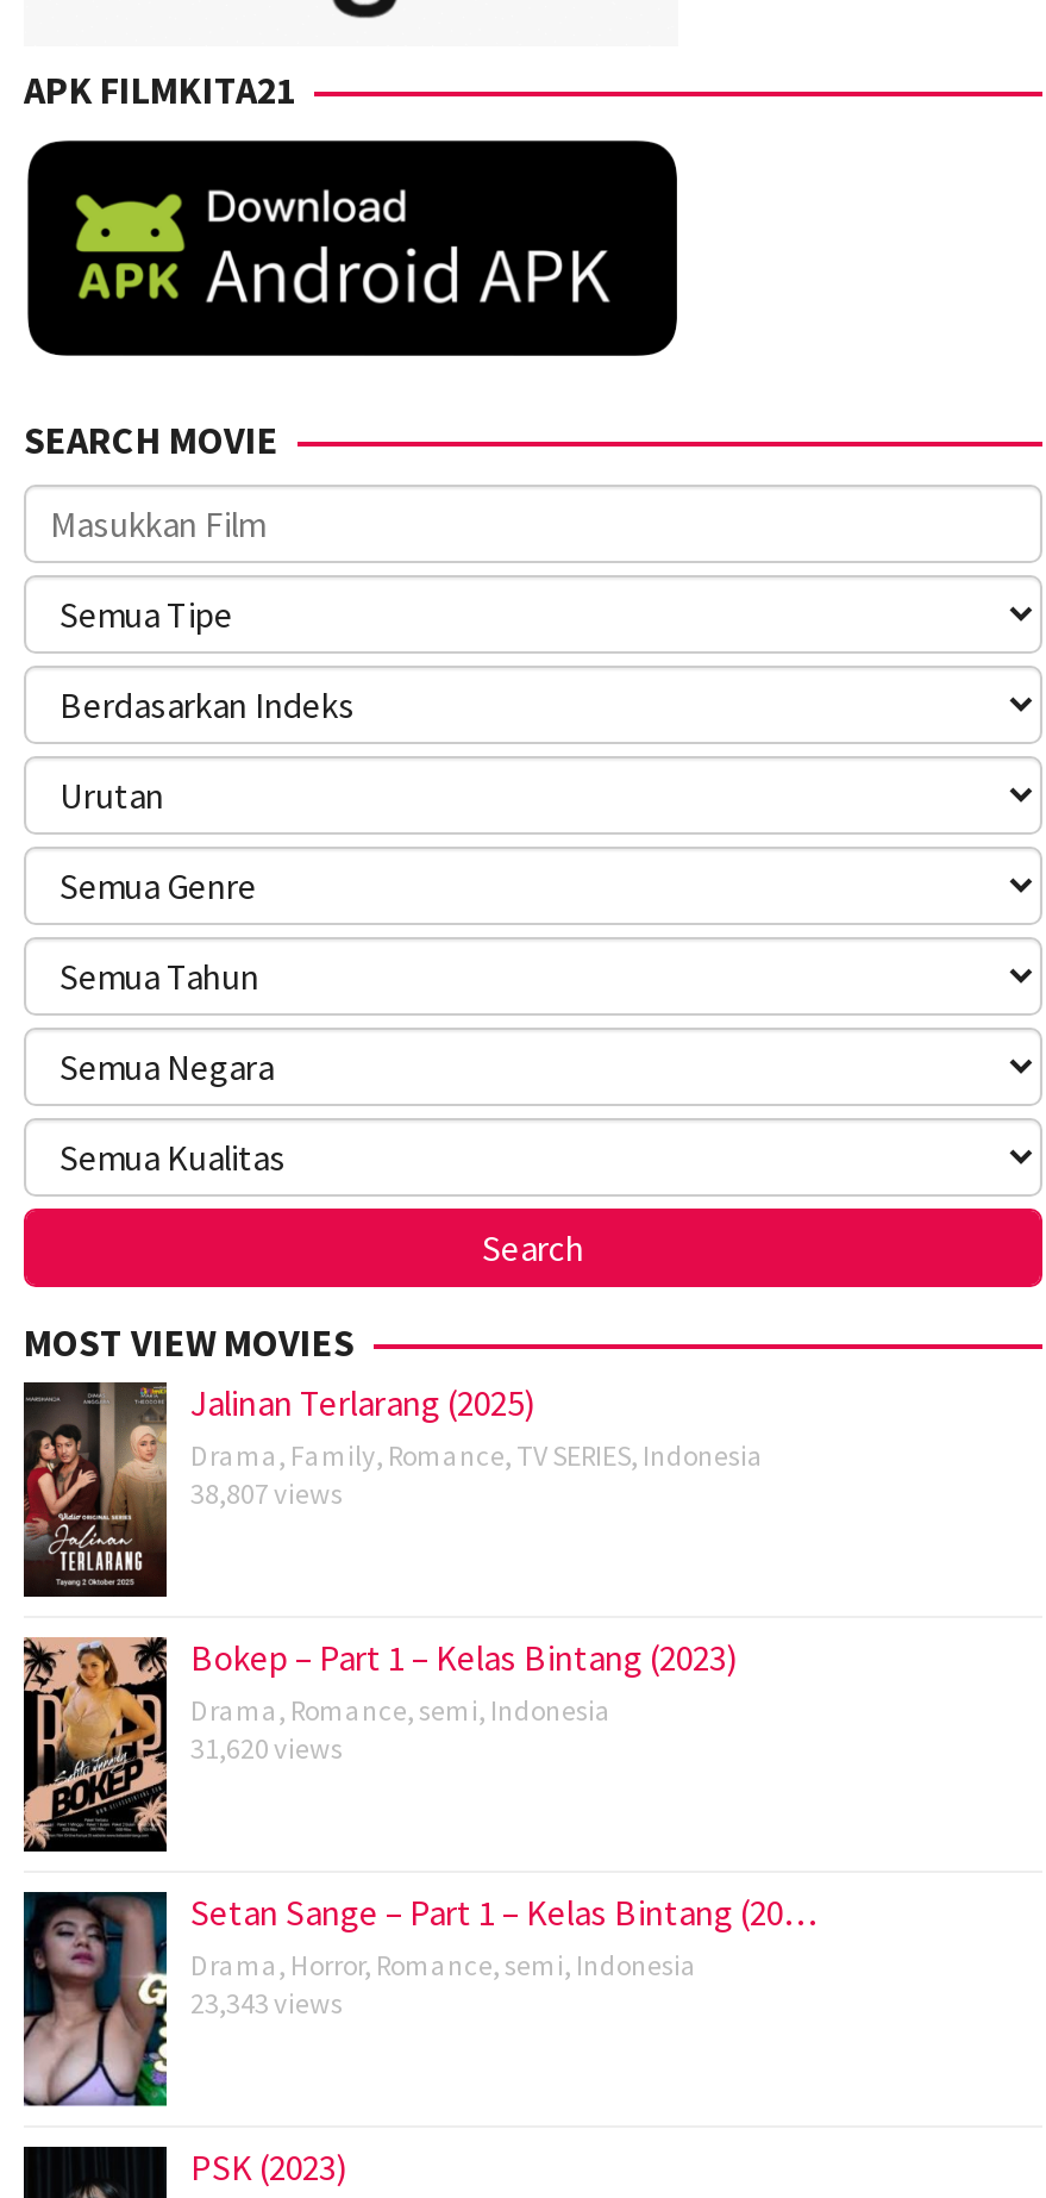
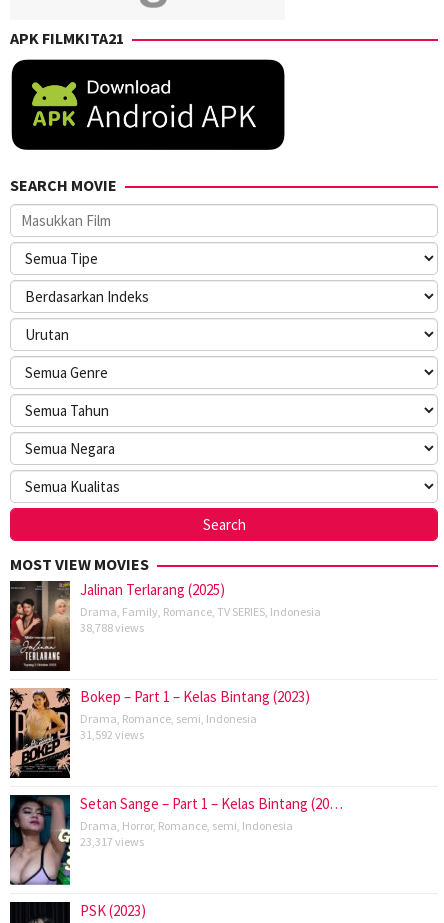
[190,1475,343,1511] 38,807 views -> [80,620,144,635] 38,788 views
[190,1730,343,1766] 31,620 views -> [80,727,144,742] 31,592 views
[190,1985,343,2021] 23,343 views -> [80,834,144,849] 23,317 views

